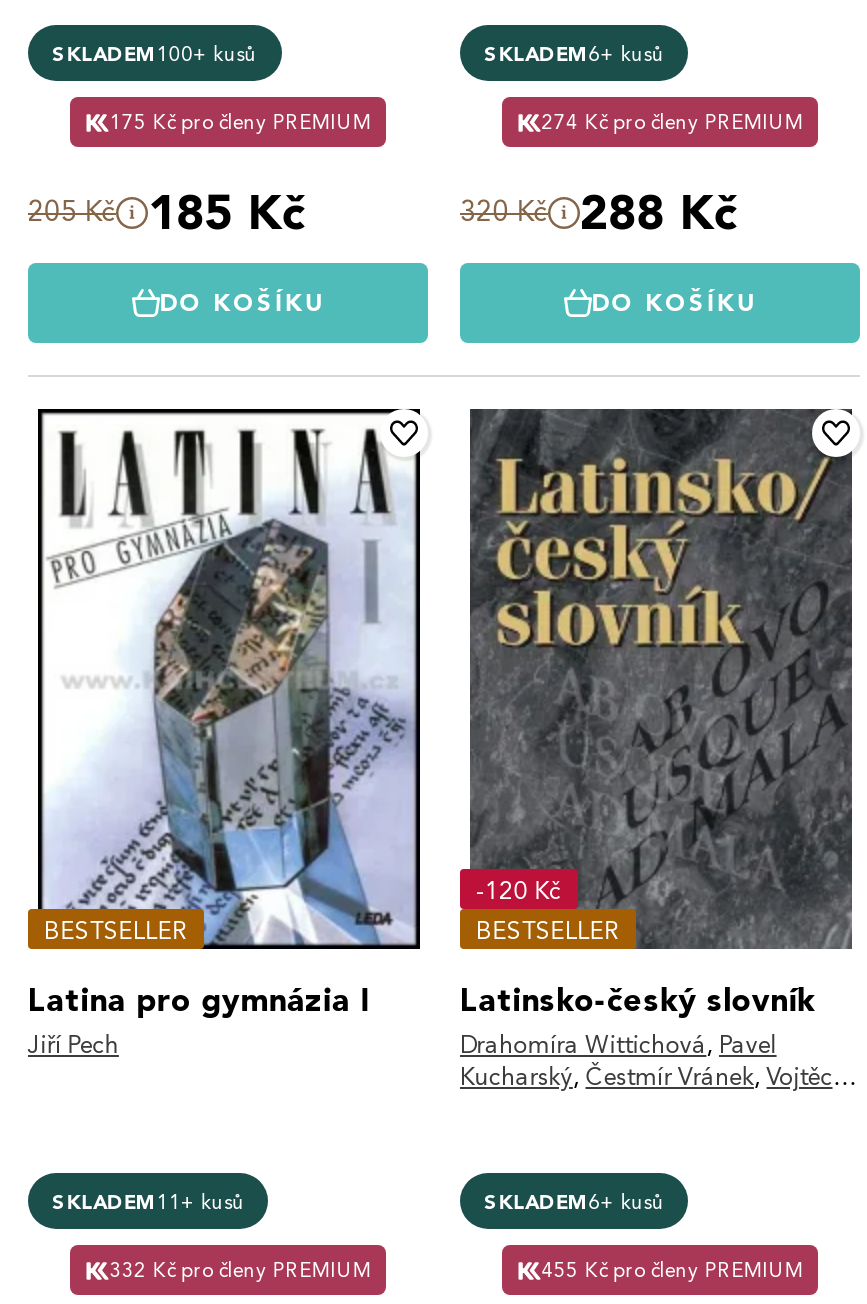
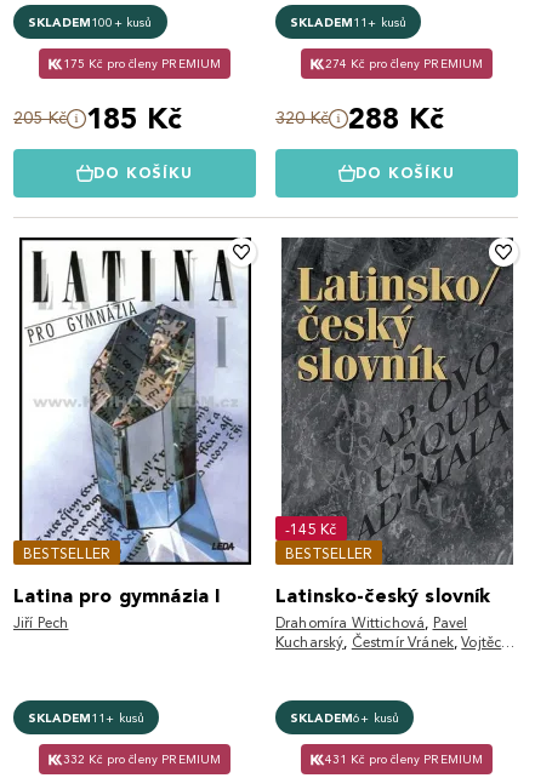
[484,40,664,66] SKLADEM6+ kusů -> [290,14,407,30] SKLADEM11+ kusů
[476,874,561,904] -120 Kč -> [285,519,337,537] -145 Kč
[541,1257,803,1283] 455 Kč pro členy PREMIUM -> [325,751,483,767] 431 Kč pro členy PREMIUM

